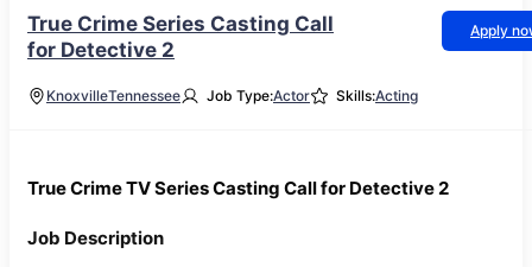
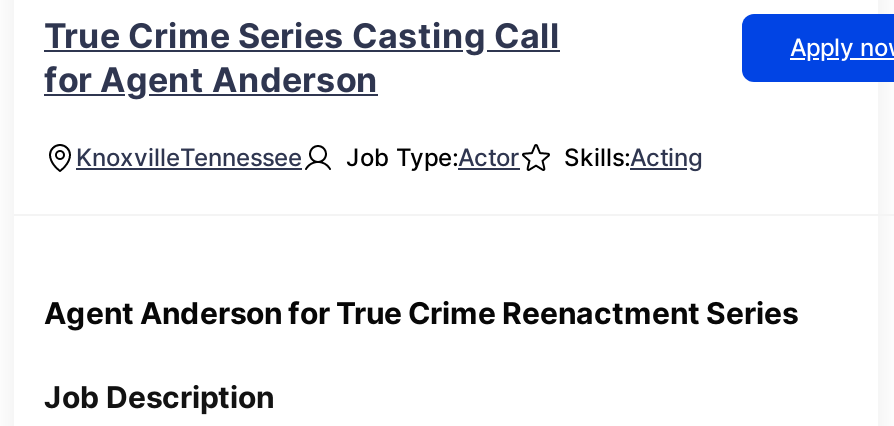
[27,38,175,62] for Detective 2 -> [44,60,378,100] for Agent Anderson
[27,177,449,199] True Crime TV Series Casting Call for Detective 2 -> [44,294,798,332] Agent Anderson for True Crime Reenactment Series

